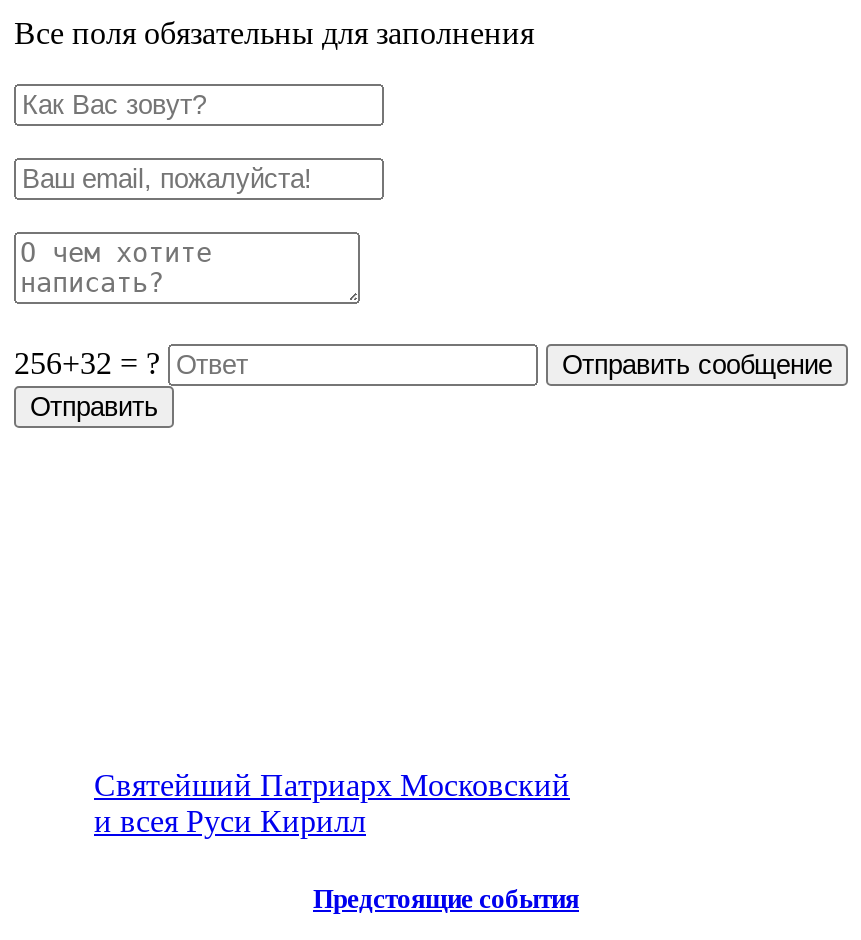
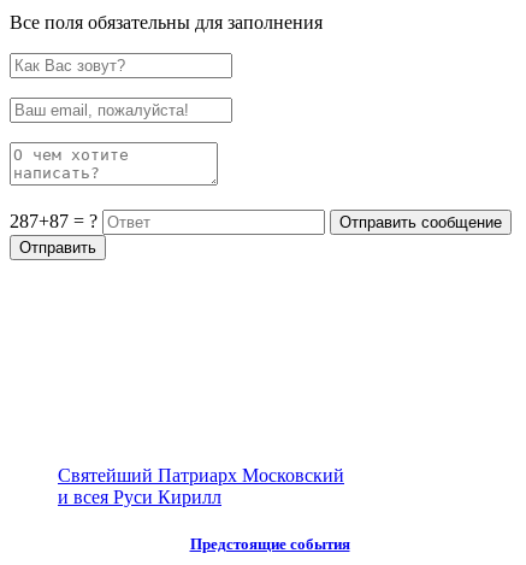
[14,346,160,380] 256+32 = ? -> [10,211,97,231] 287+87 = ?

